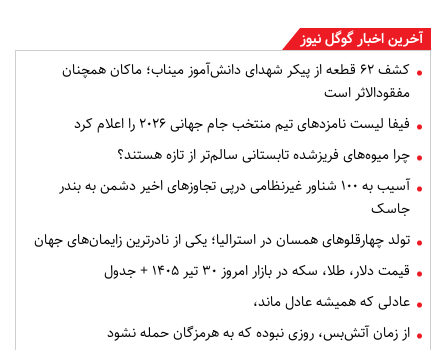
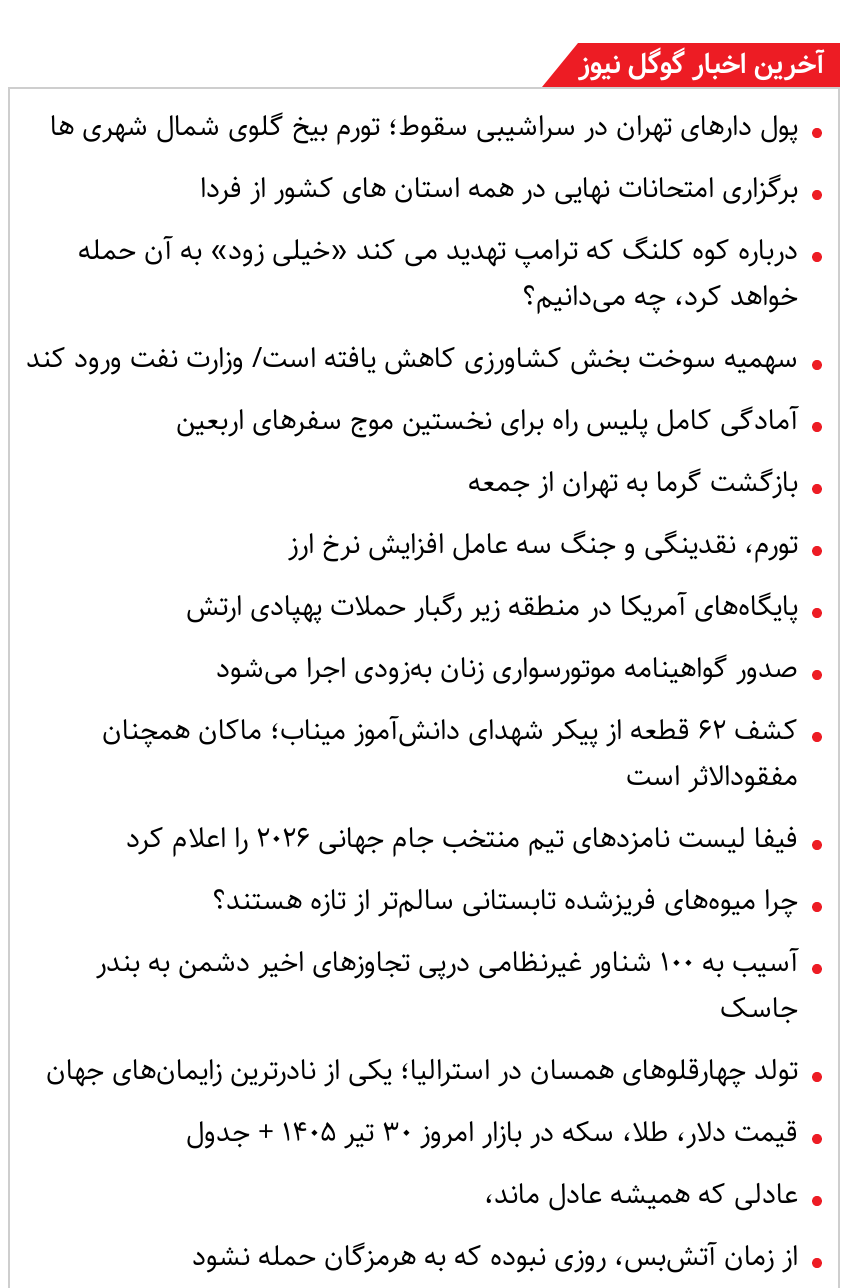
none -> [26,105,798,691] پول دارهای تهران در سراشیبی سقوط؛ تورم بیخ گلوی شمال شهری ها | برگزاری امتحانات نهایی در همه استان های کشور از فردا | درباره کوه کلنگ که ترامپ تهدید می کند «خیلی زود» به آن حمله | خواهد کرد، چه می‌دانیم؟ | سهمیه سوخت بخش کشاورزی کاهش یافته است/ وزارت نفت ورود کند | آمادگی کامل پلیس راه برای نخستین موج سفرهای اربعین | بازگشت گرما به تهران از جمعه | تورم، نقدینگی و جنگ سه عامل افزایش نرخ ارز | پایگاه‌های آمریکا در منطقه زیر رگبار حملات پهپادی ارتش | صدور گواهینامه موتورسواری زنان به‌زودی اجرا می‌شود

